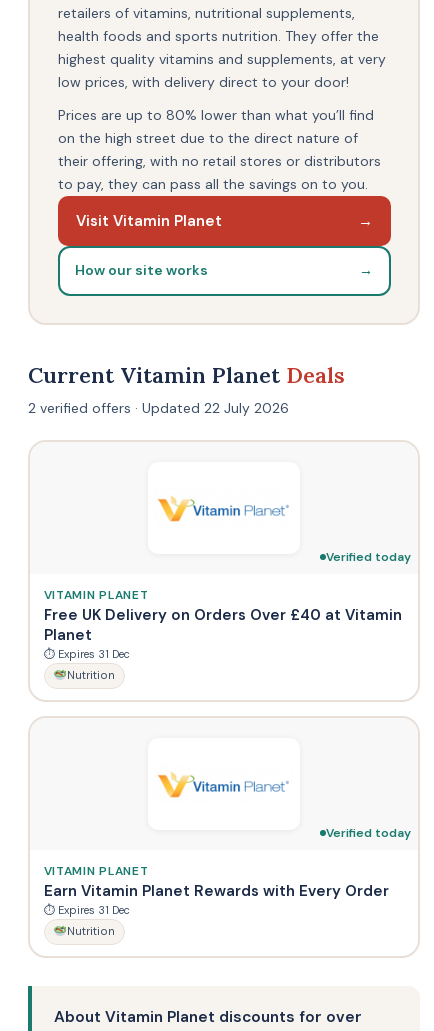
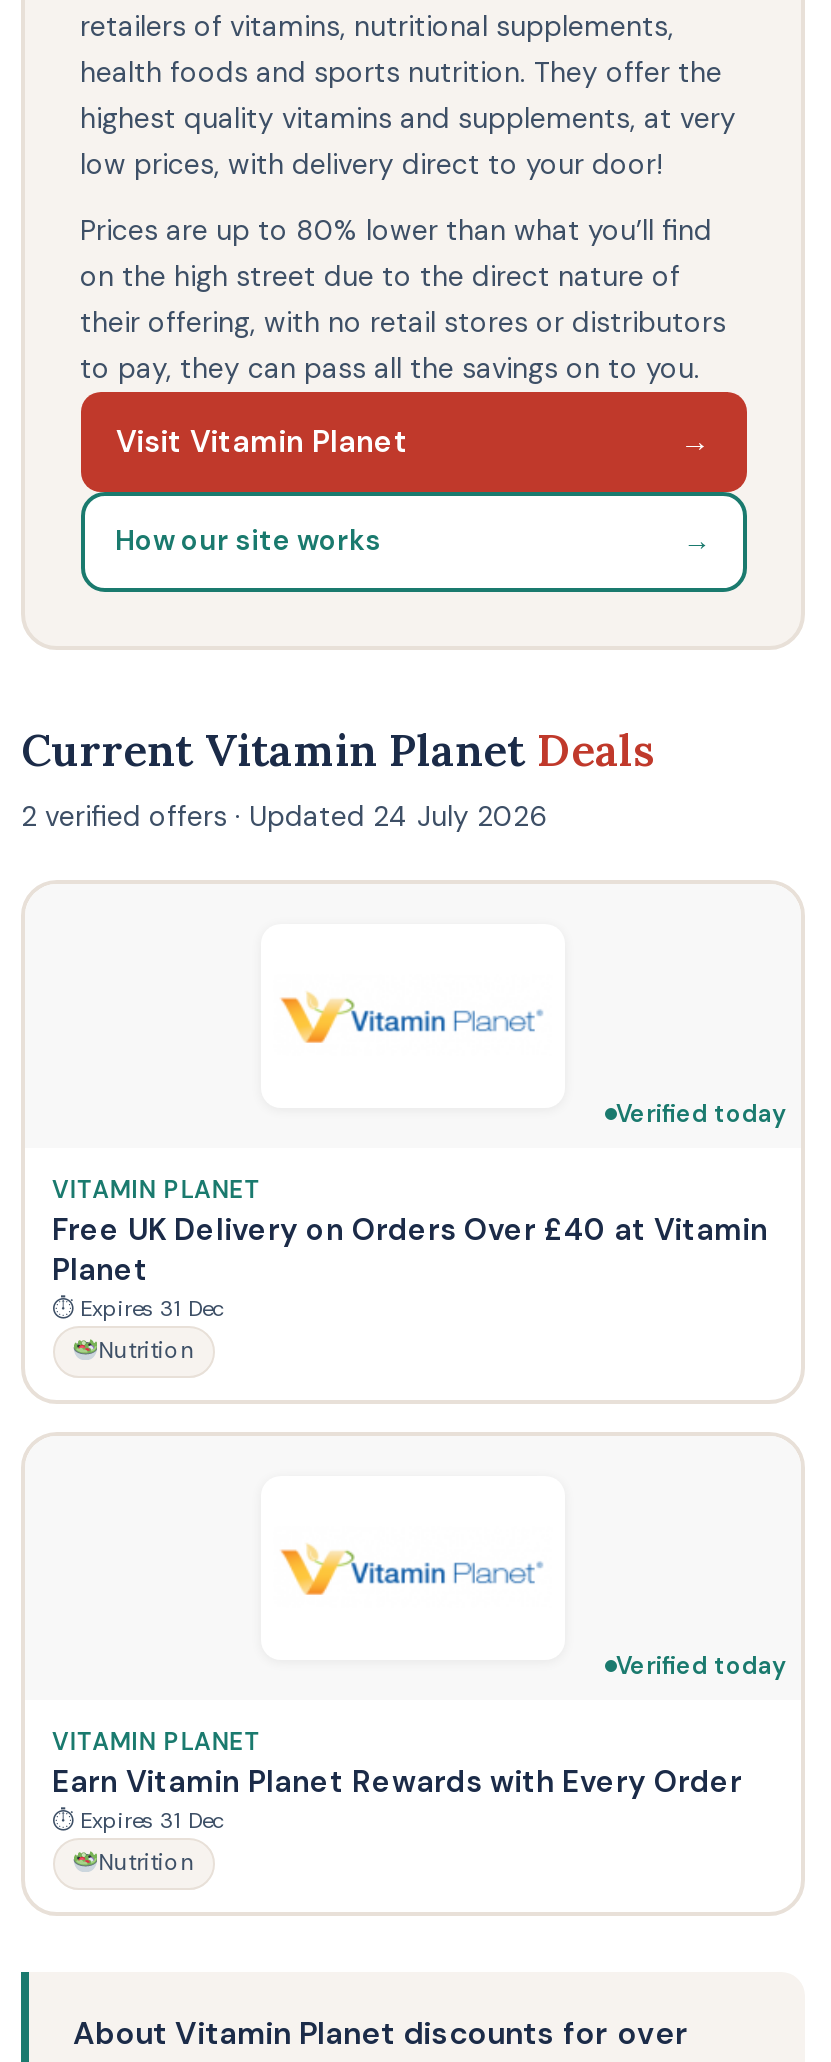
[28,399,289,417] 2 verified offers · Updated 22 July 2026 -> [21,798,547,834] 2 verified offers · Updated 24 July 2026

